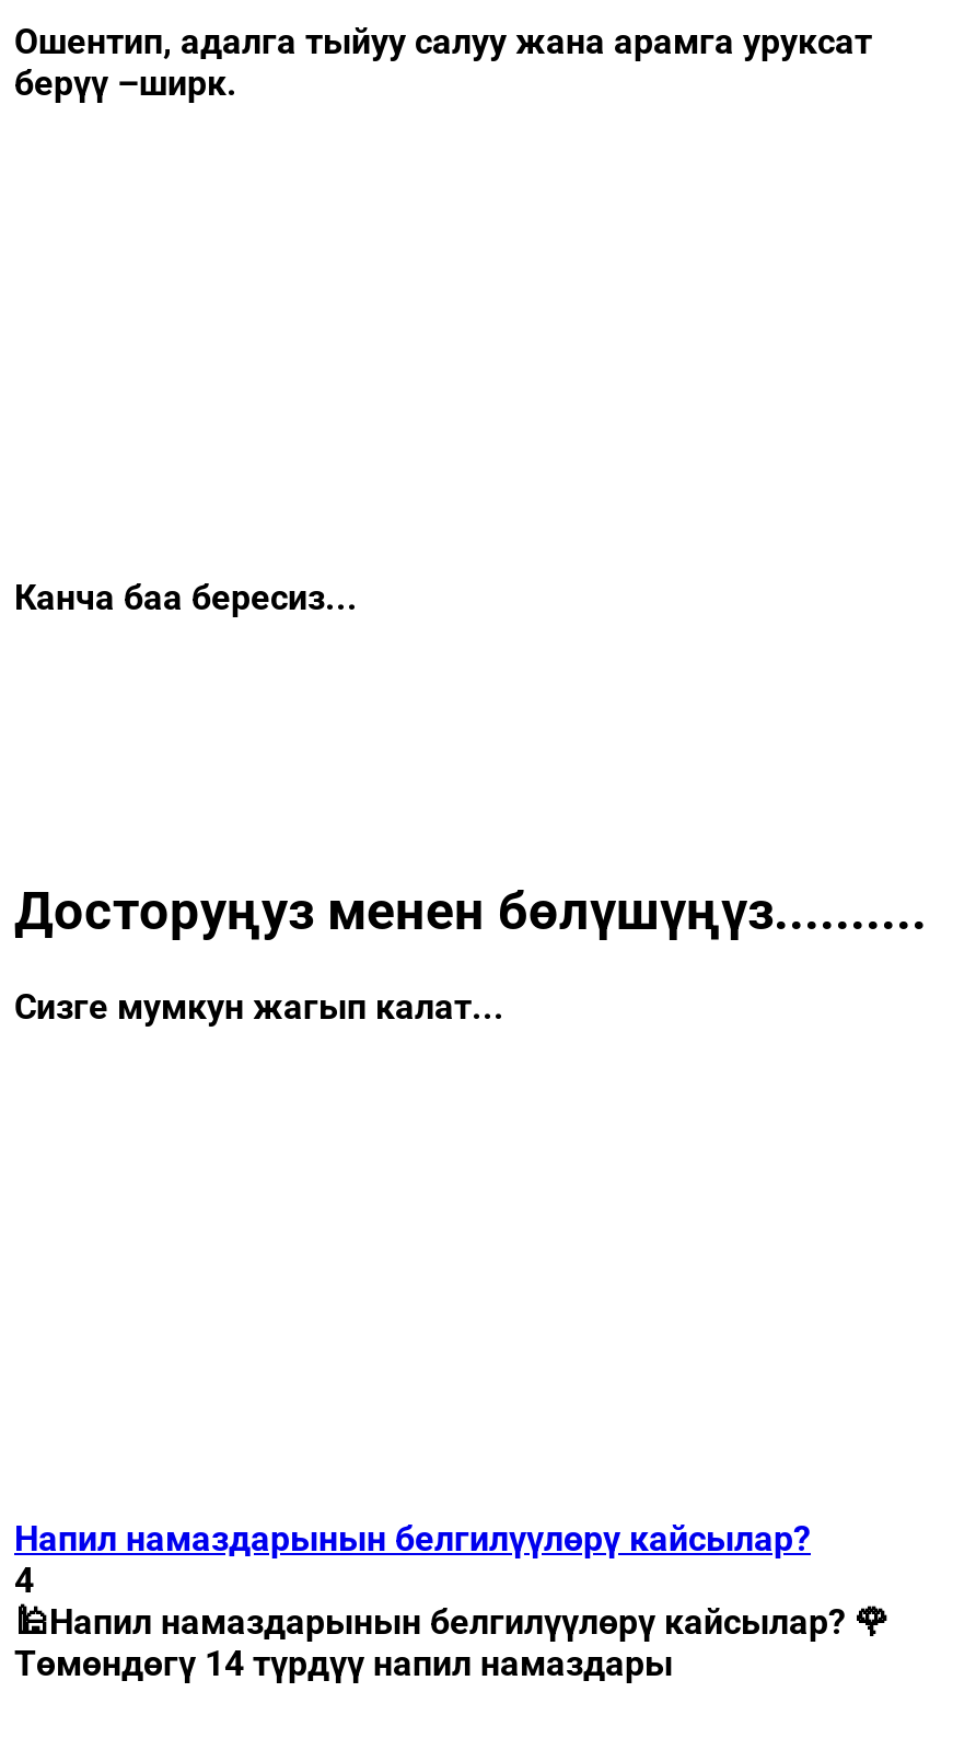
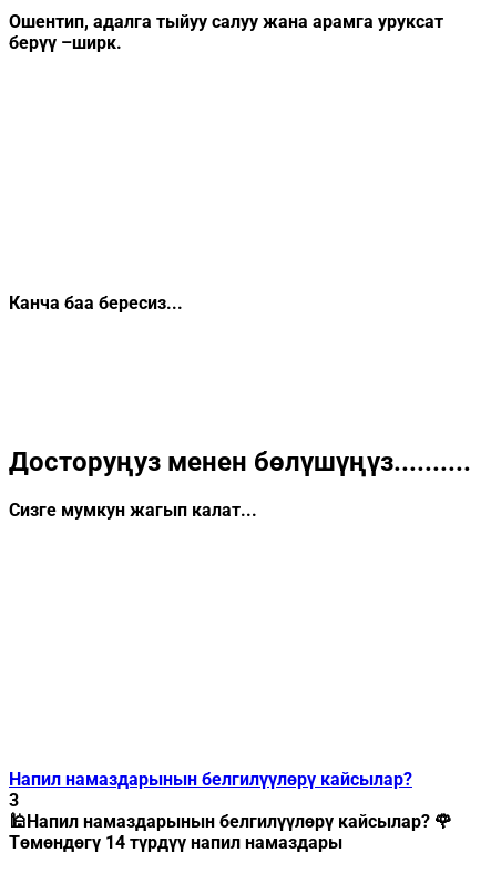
[14,1559,34,1600] 4 -> [9,789,19,810] 3

